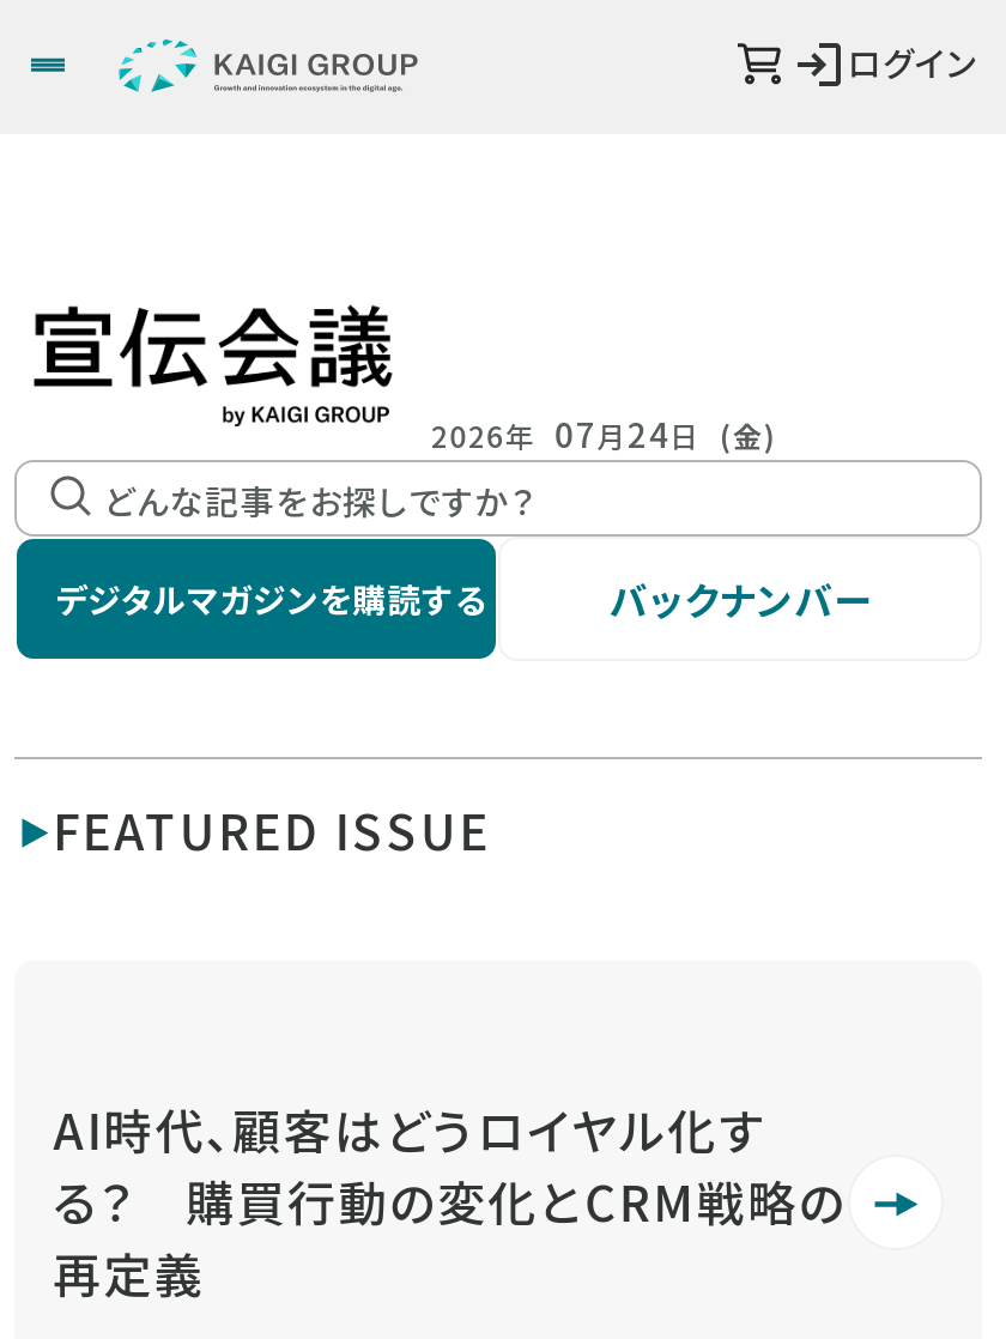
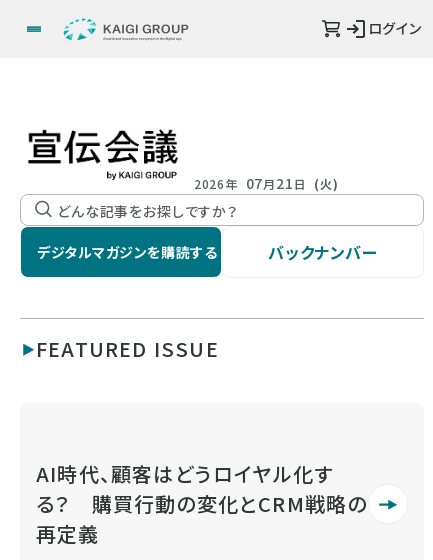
[431,410,777,458] 2026年 07月24日 (金) -> [194,173,339,193] 2026年 07月21日 (火)

